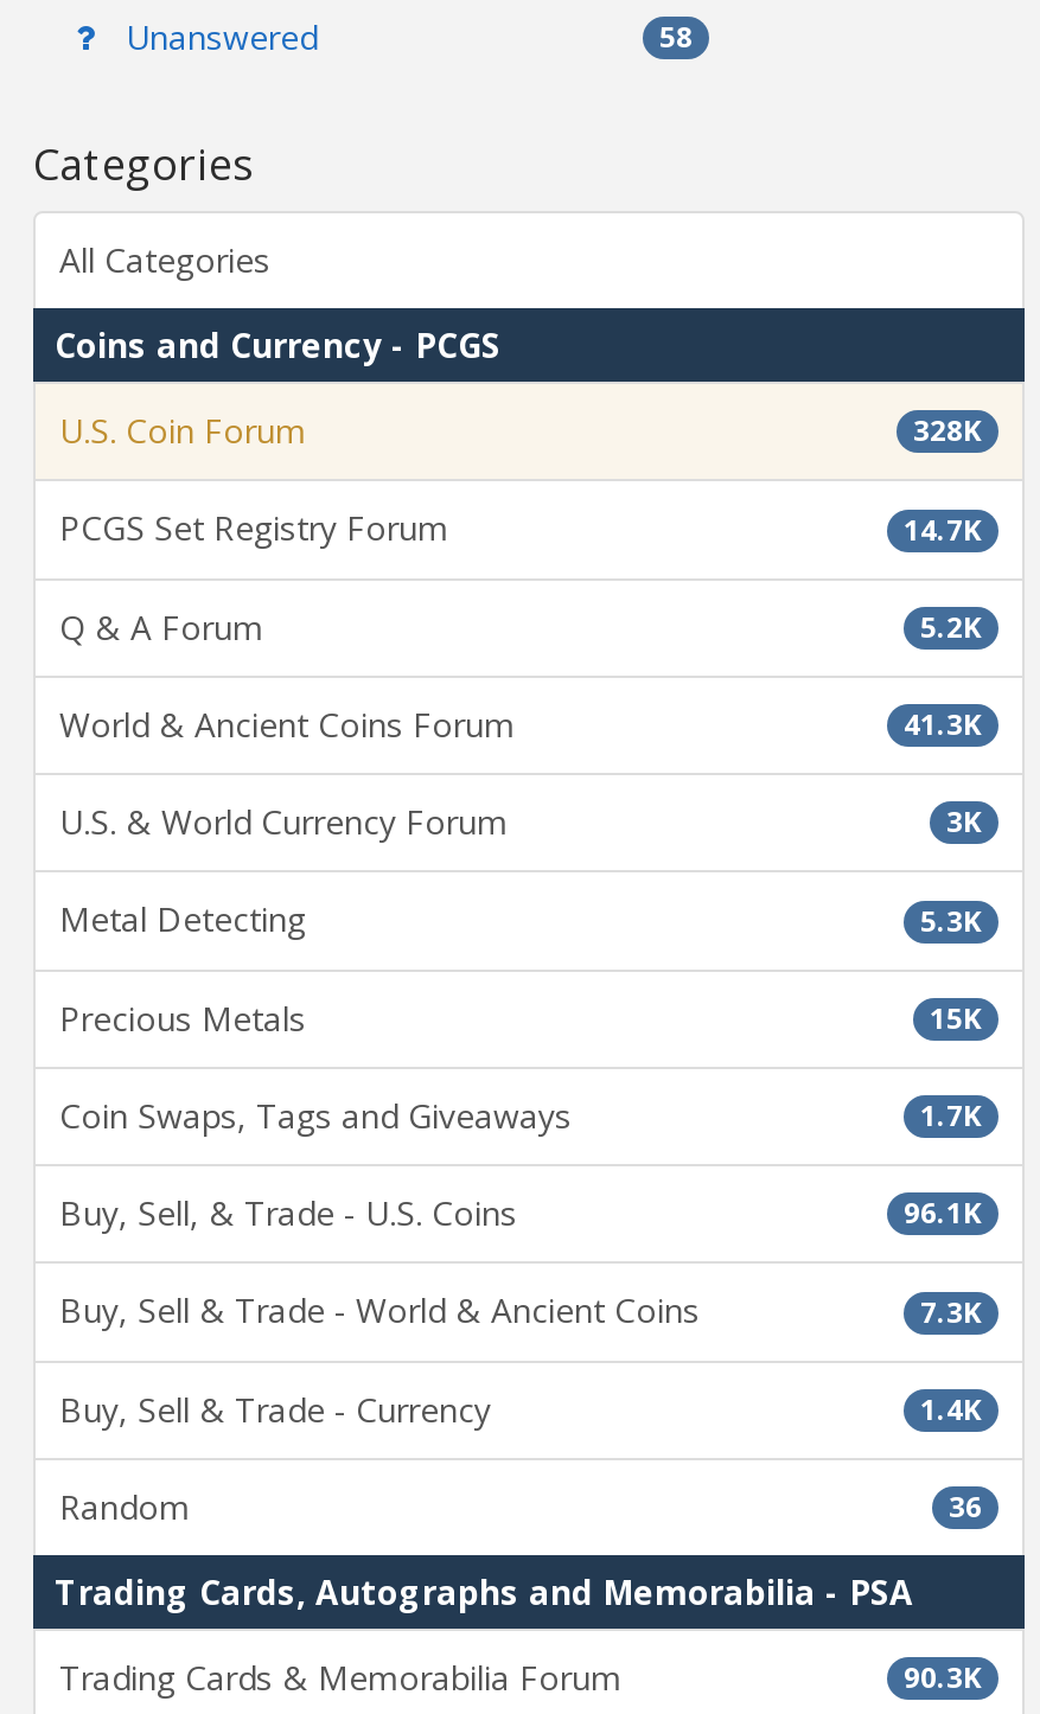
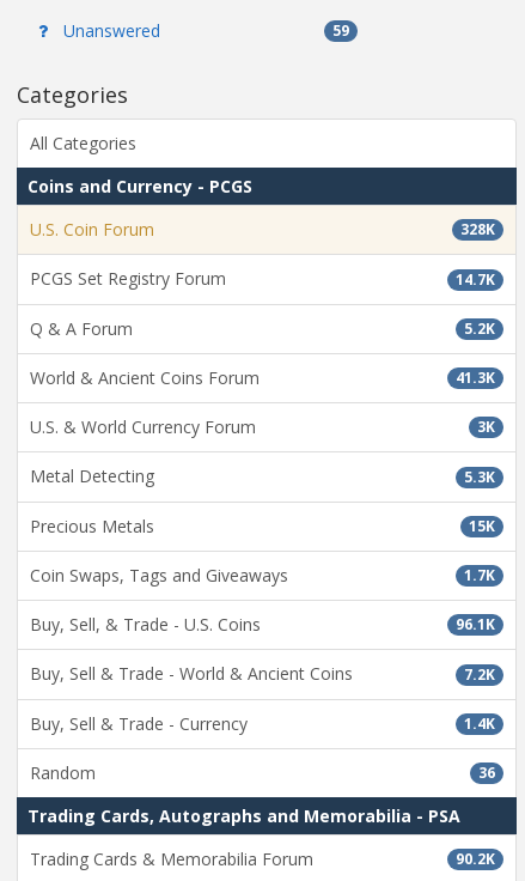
[659,17,693,57] 58 -> [332,20,349,41] 59
[920,1291,982,1331] 7.3K -> [464,664,495,684] 7.2K
[904,1658,982,1698] 90.3K -> [456,849,495,869] 90.2K

